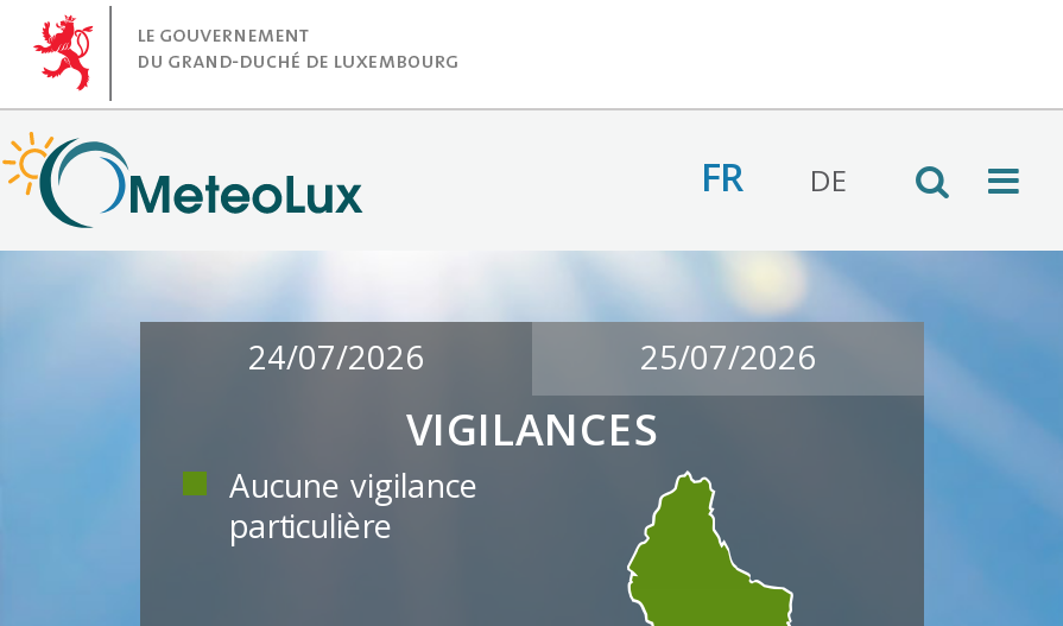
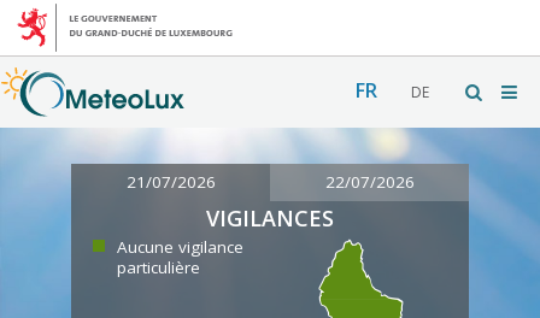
[248,335,424,378] 24/07/2026 -> [126,170,215,192] 21/07/2026
[640,335,816,378] 25/07/2026 -> [325,170,414,192] 22/07/2026

